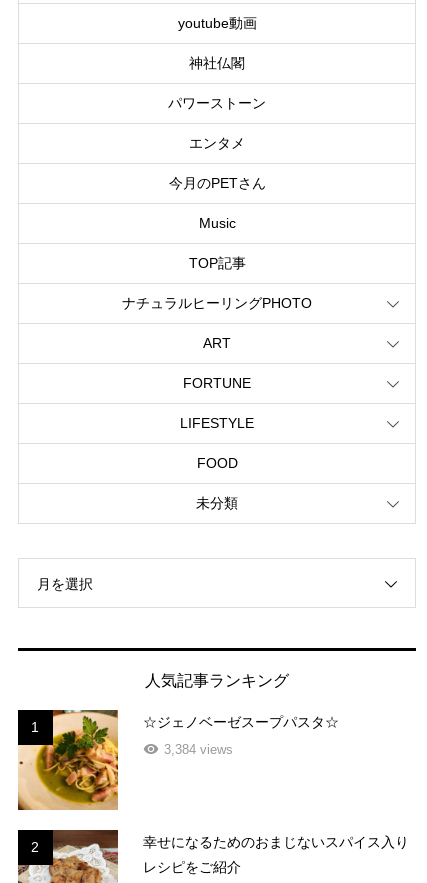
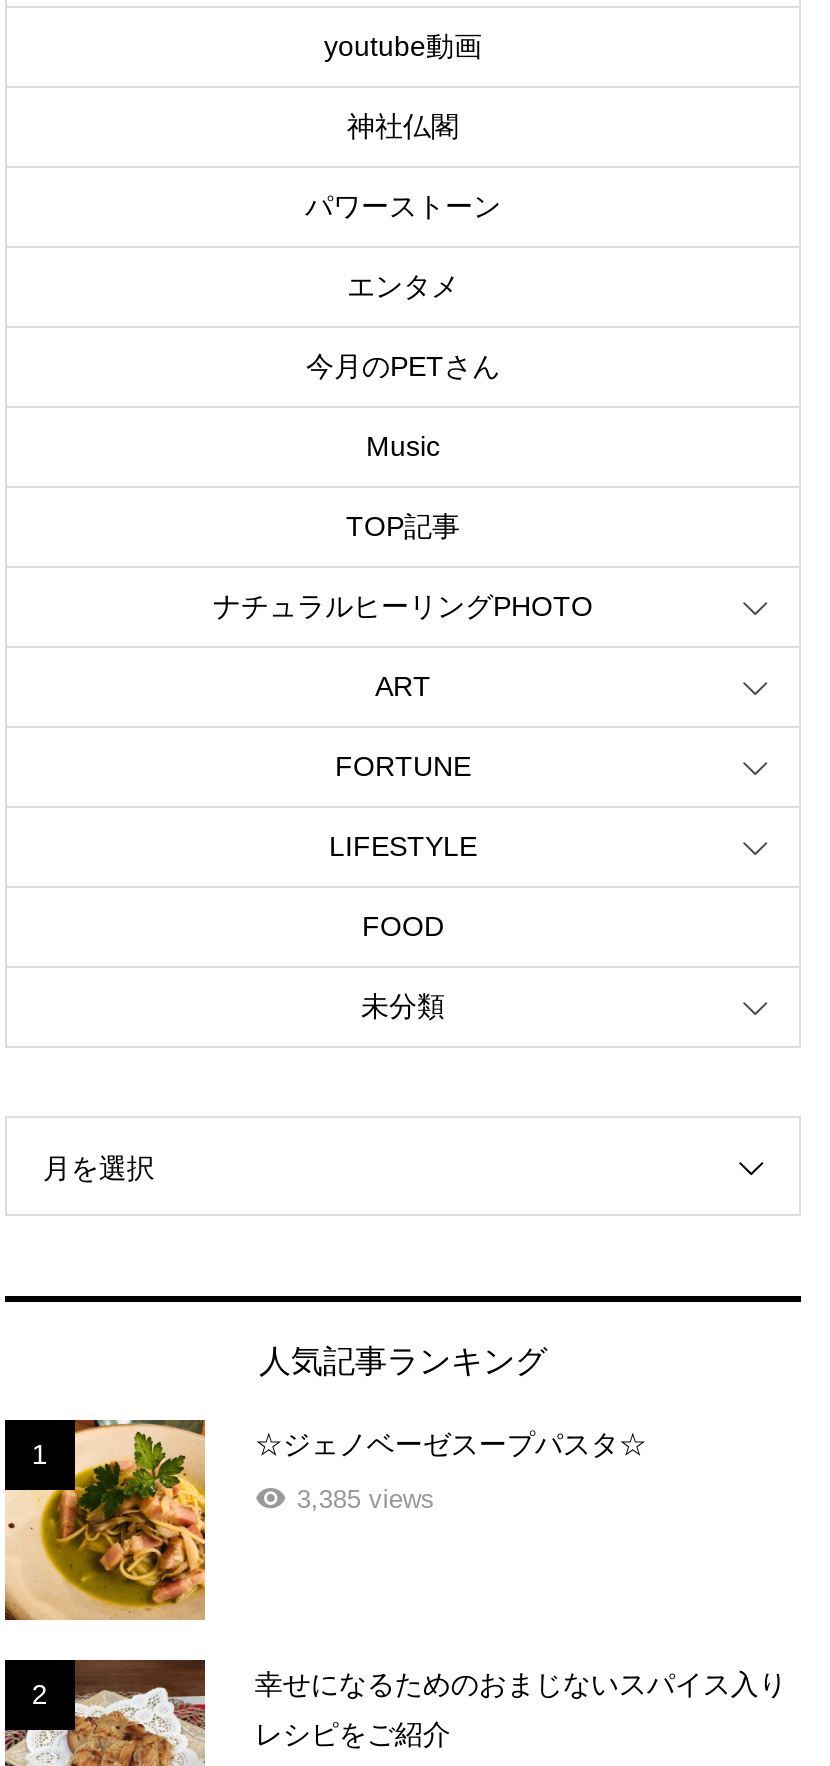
[164,742,233,757] 3,384 views -> [297,1484,435,1514] 3,385 views

